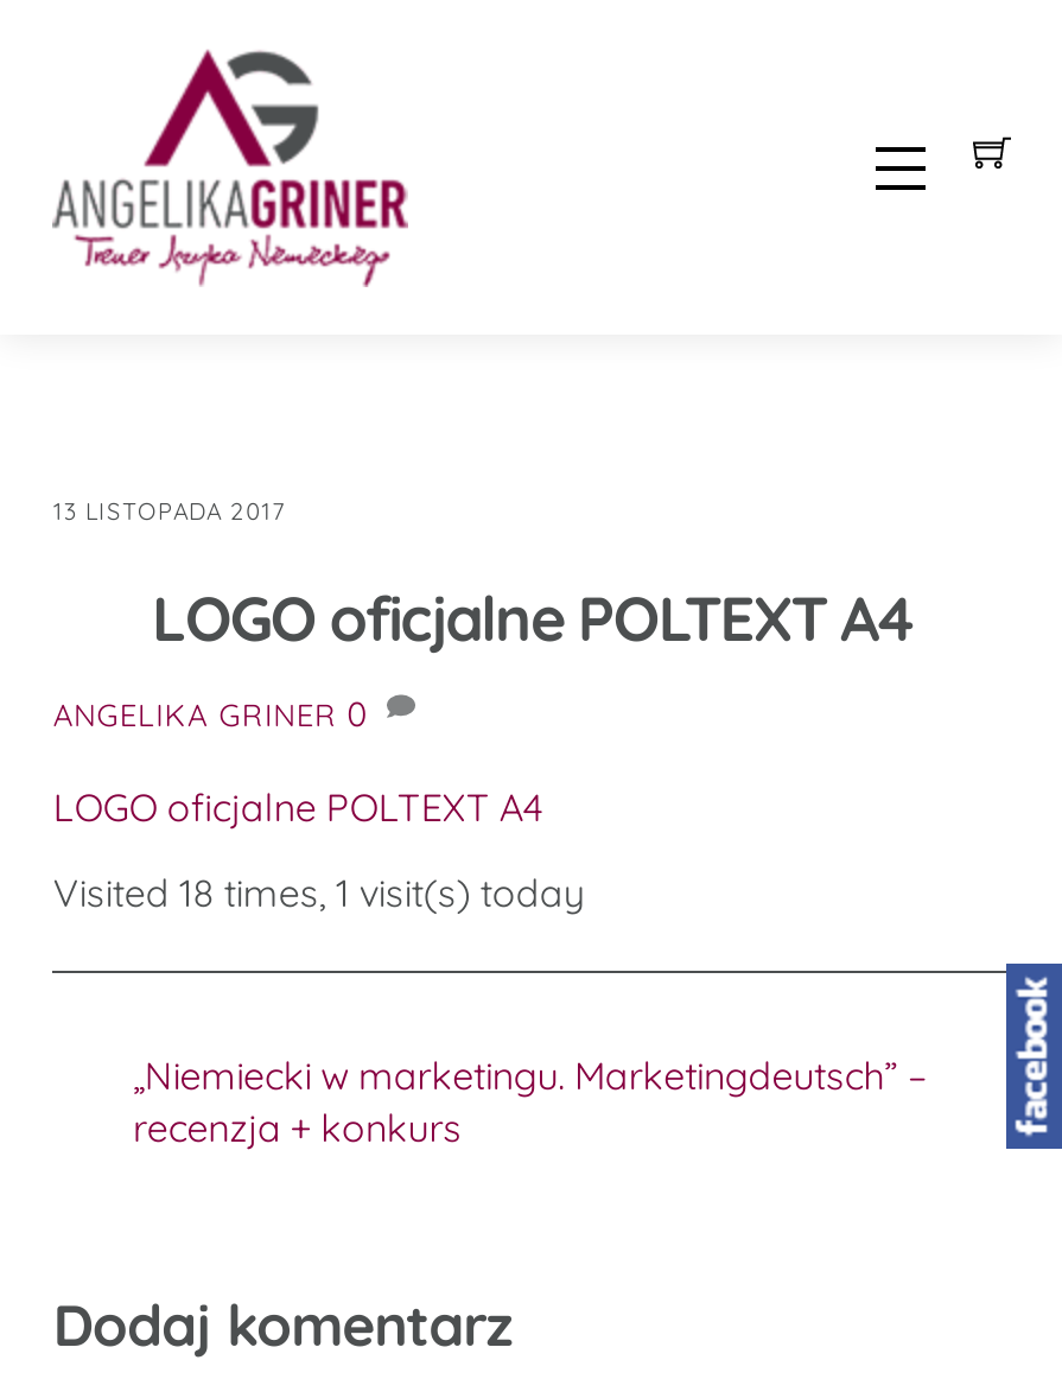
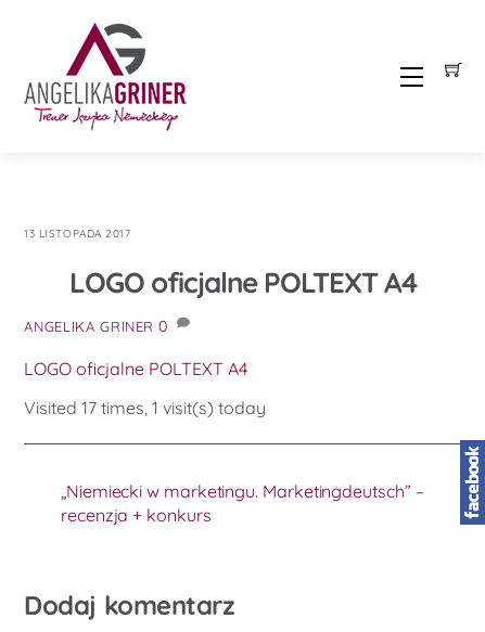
[53,869,585,916] Visited 18 times, 1 visit(s) today -> [24,397,266,419] Visited 17 times, 1 visit(s) today

